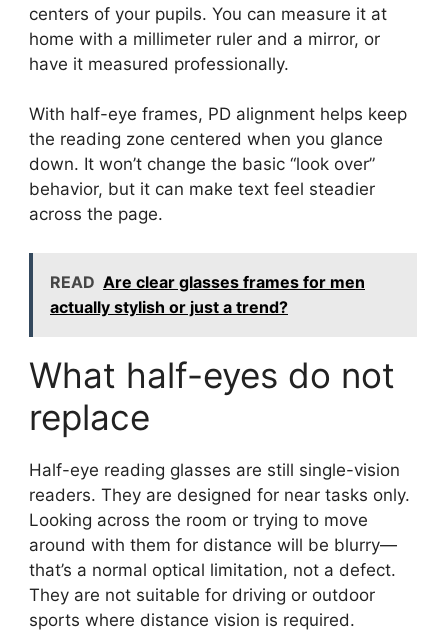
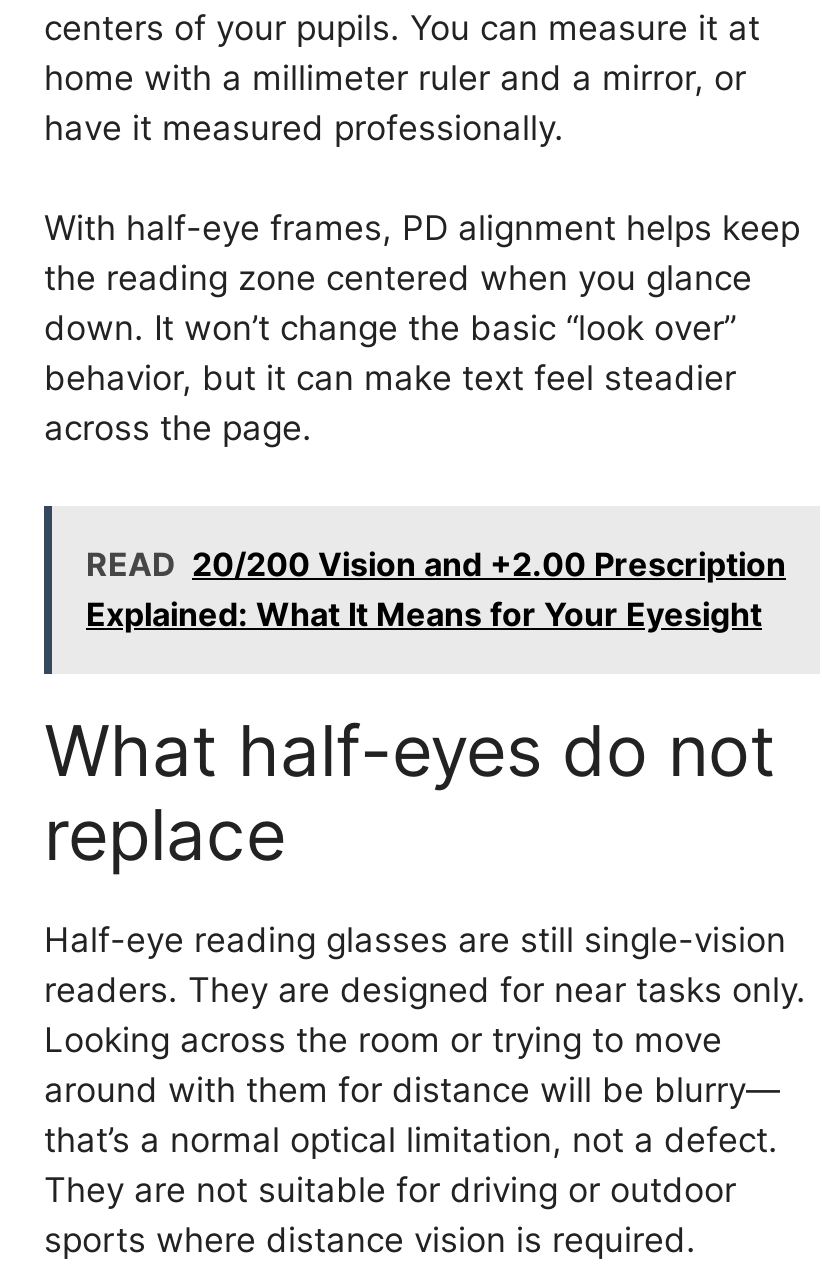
[50,271,365,316] READ Are clear glasses frames for men | actually stylish or just a trend? -> [86,543,786,633] READ 20/200 Vision and +2.00 Prescription | Explained: What It Means for Your Eyesight

